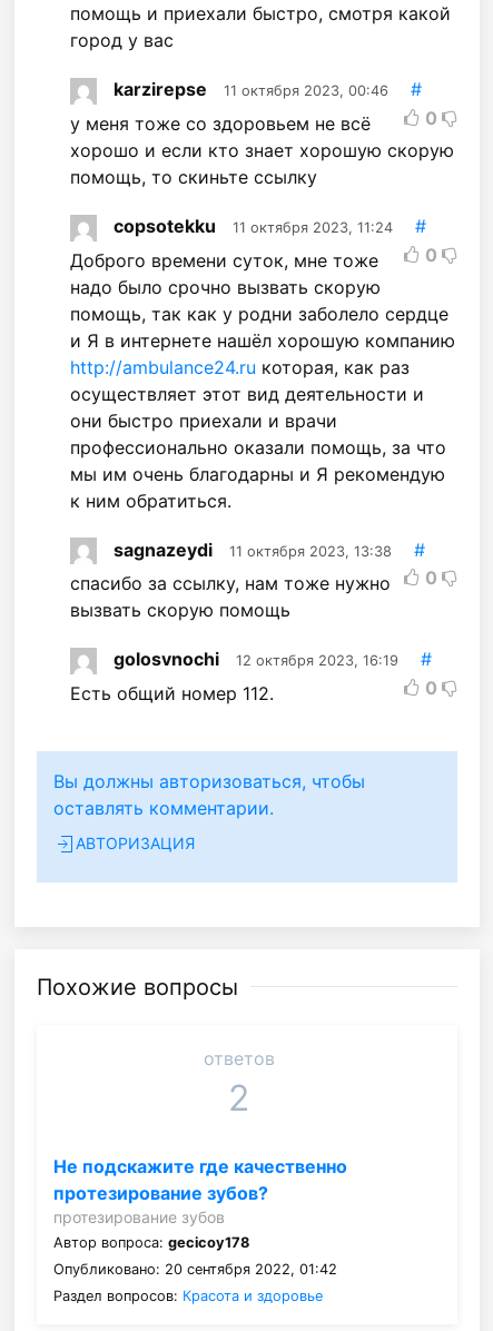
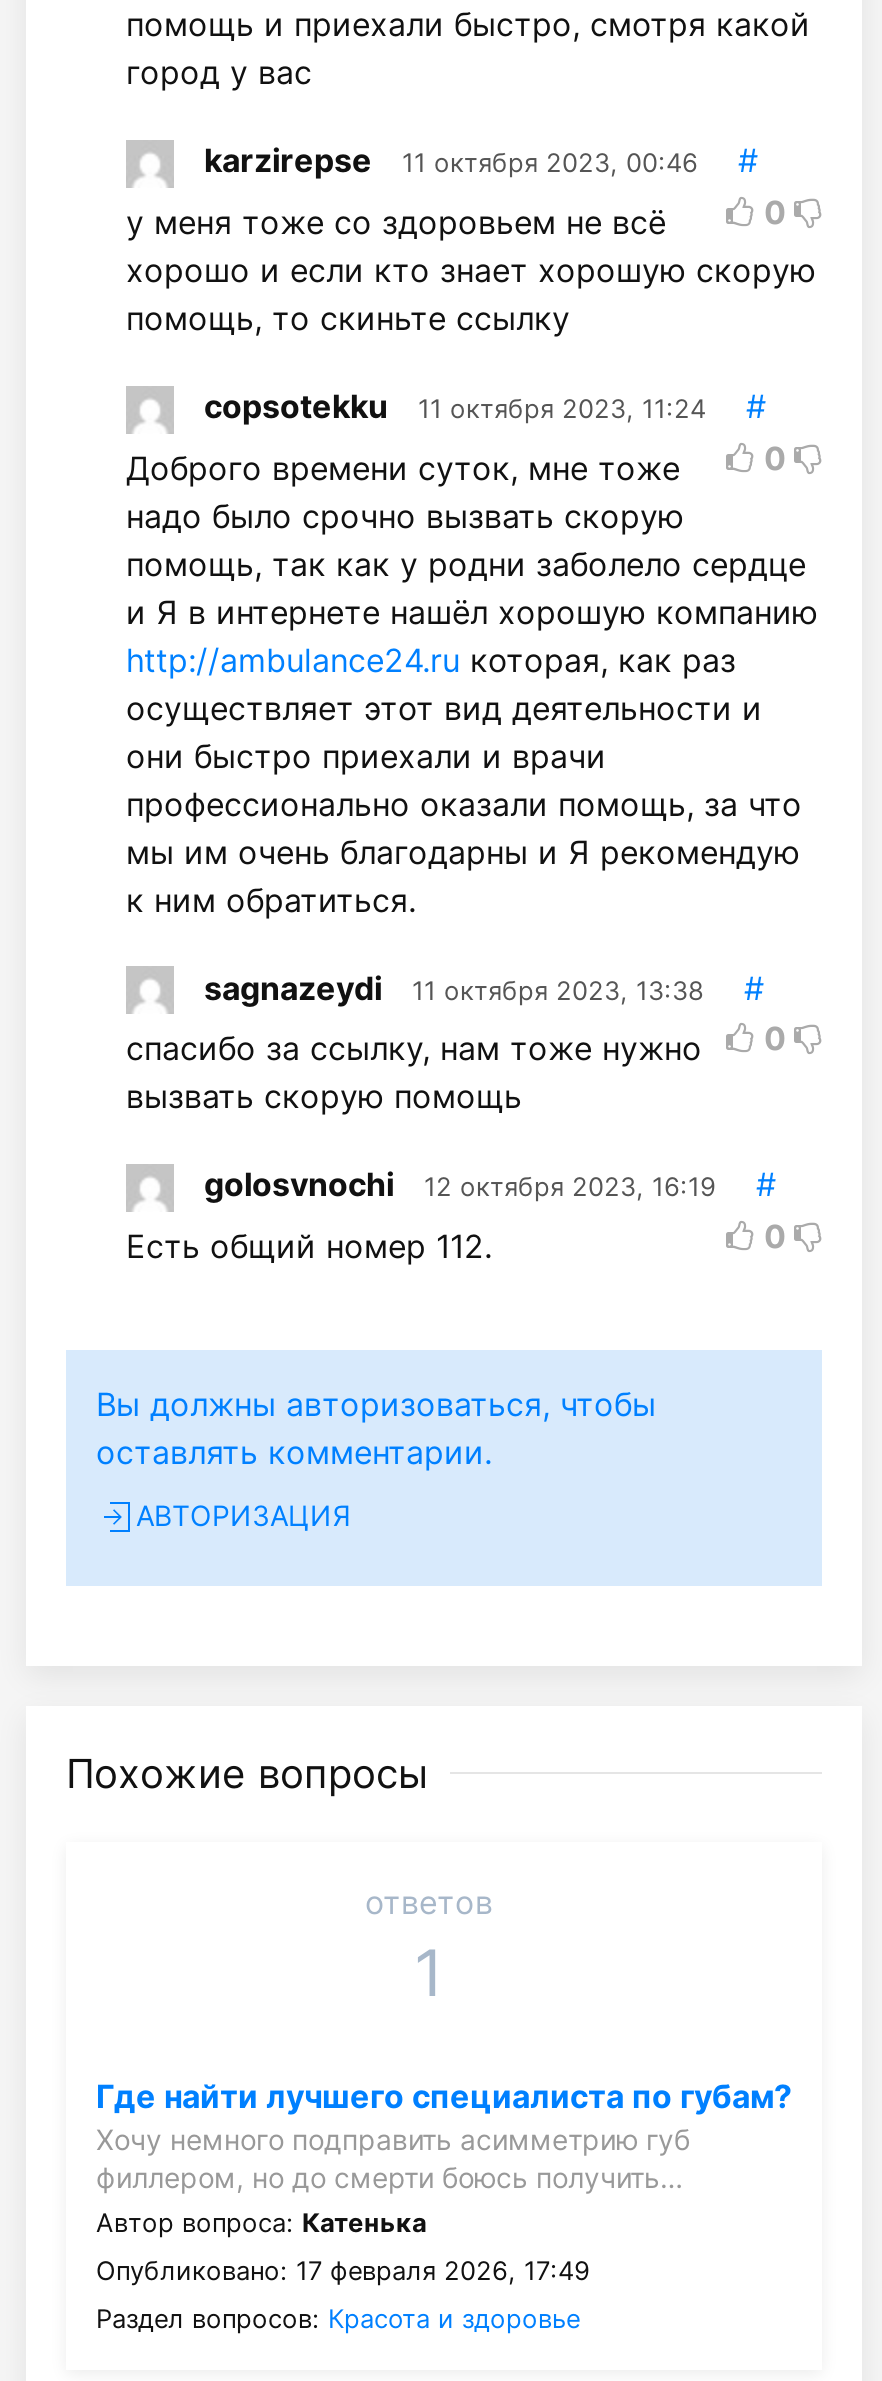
[228,1076,249,1119] 2 -> [414,1934,444,2012] 1
[53,1155,347,1251] Не подскажите где качественно | протезирование зубов? | протезирование зубов | Автор вопроса: gecicoy178 -> [96,2076,792,2238] Где найти лучшего специалиста по губам? | Хочу немного подправить асимметрию губ | филлером, но до смерти боюсь получить… | Автор вопроса: Катенька
[53,1261,337,1277] Опубликовано: 20 сентября 2022, 01:42 -> [96,2256,590,2286] Опубликовано: 17 февраля 2026, 17:49

